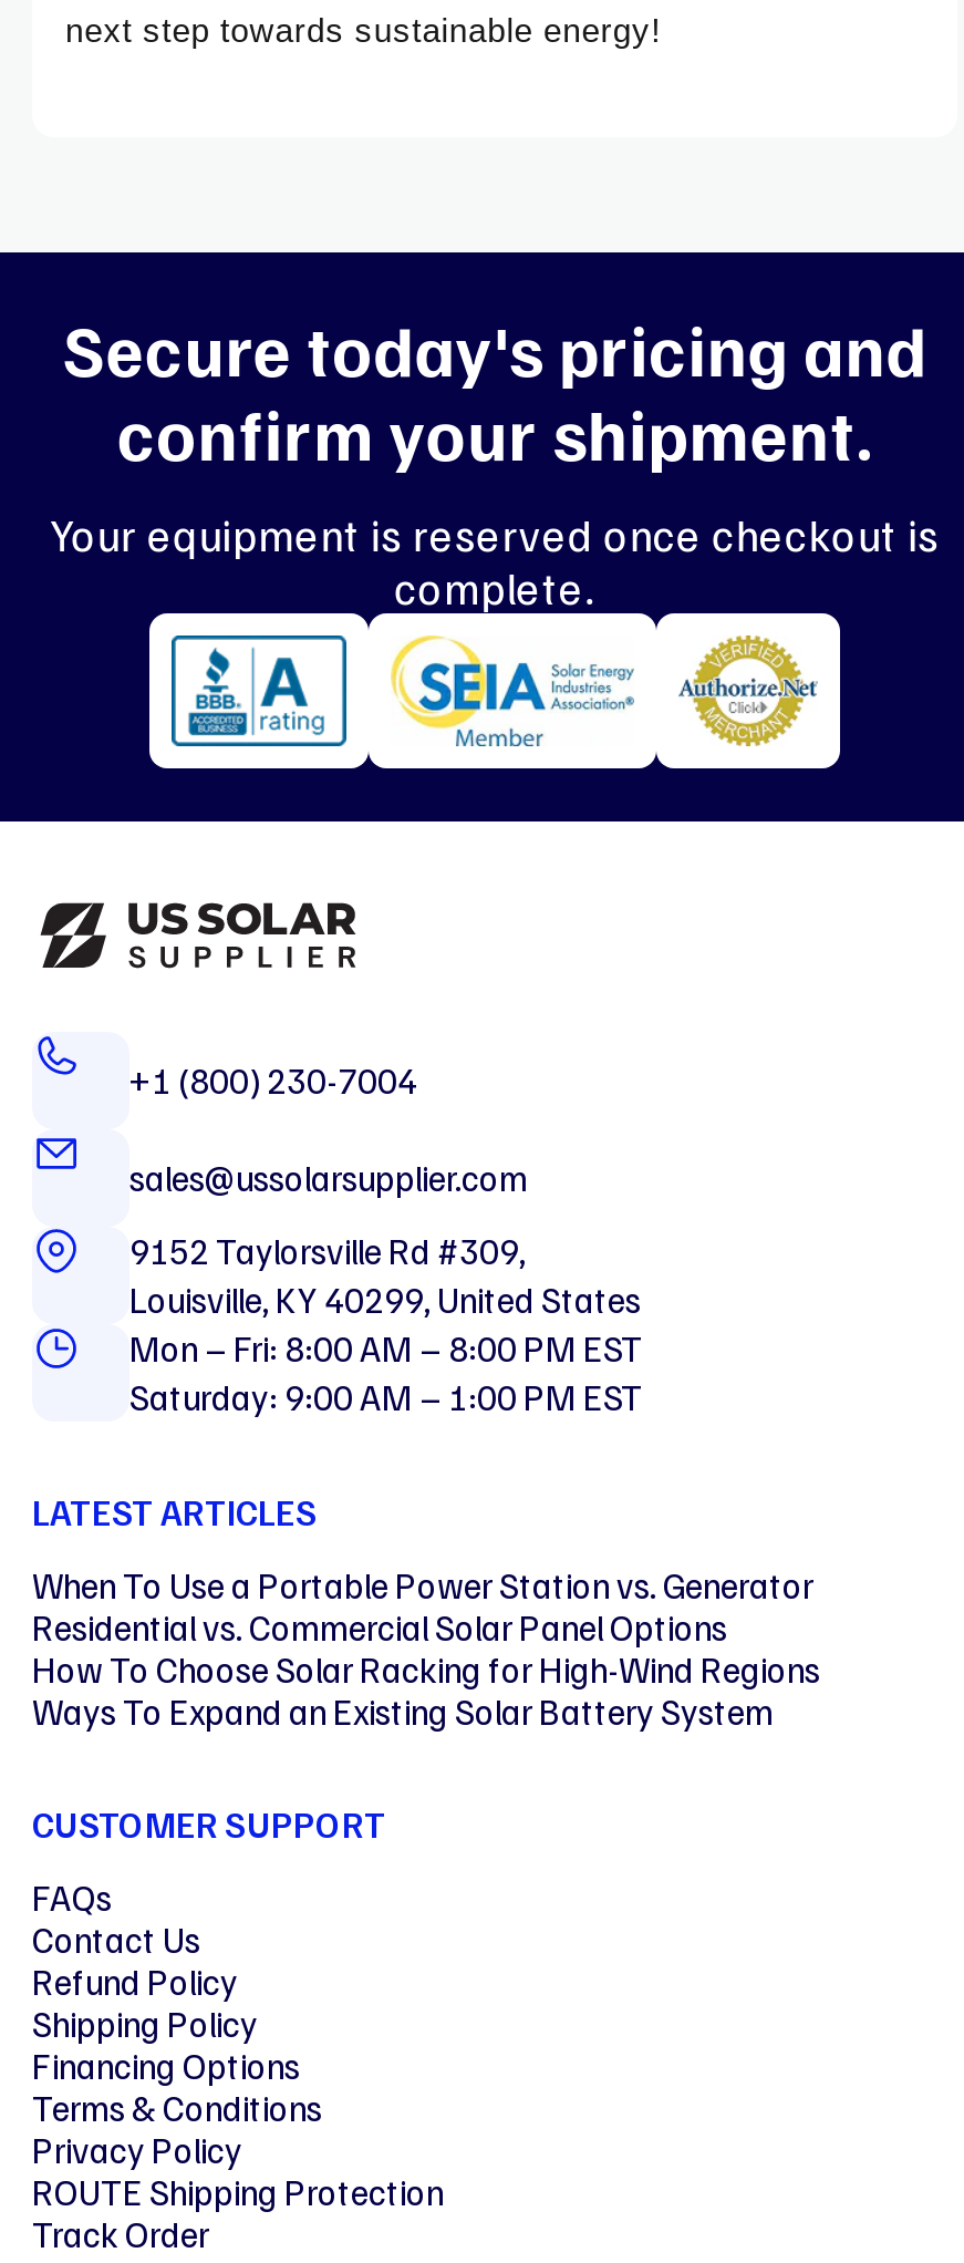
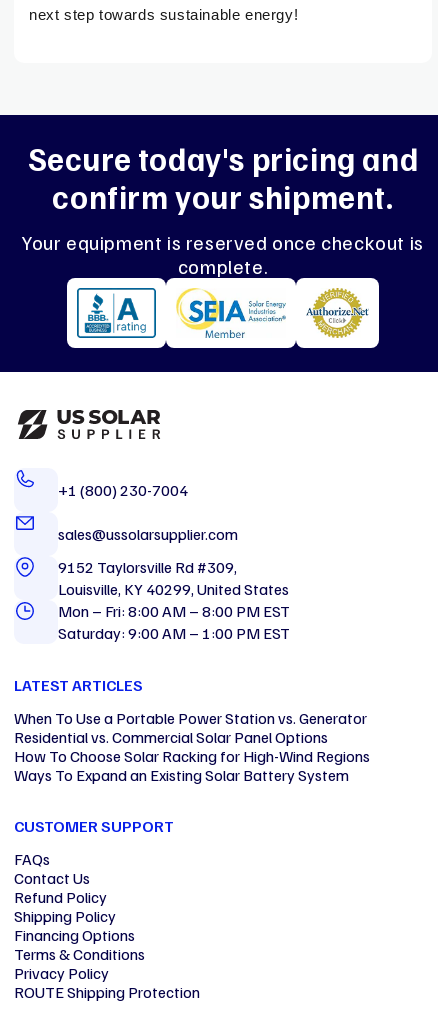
[32,2212,209,2256] Track Order -> none

